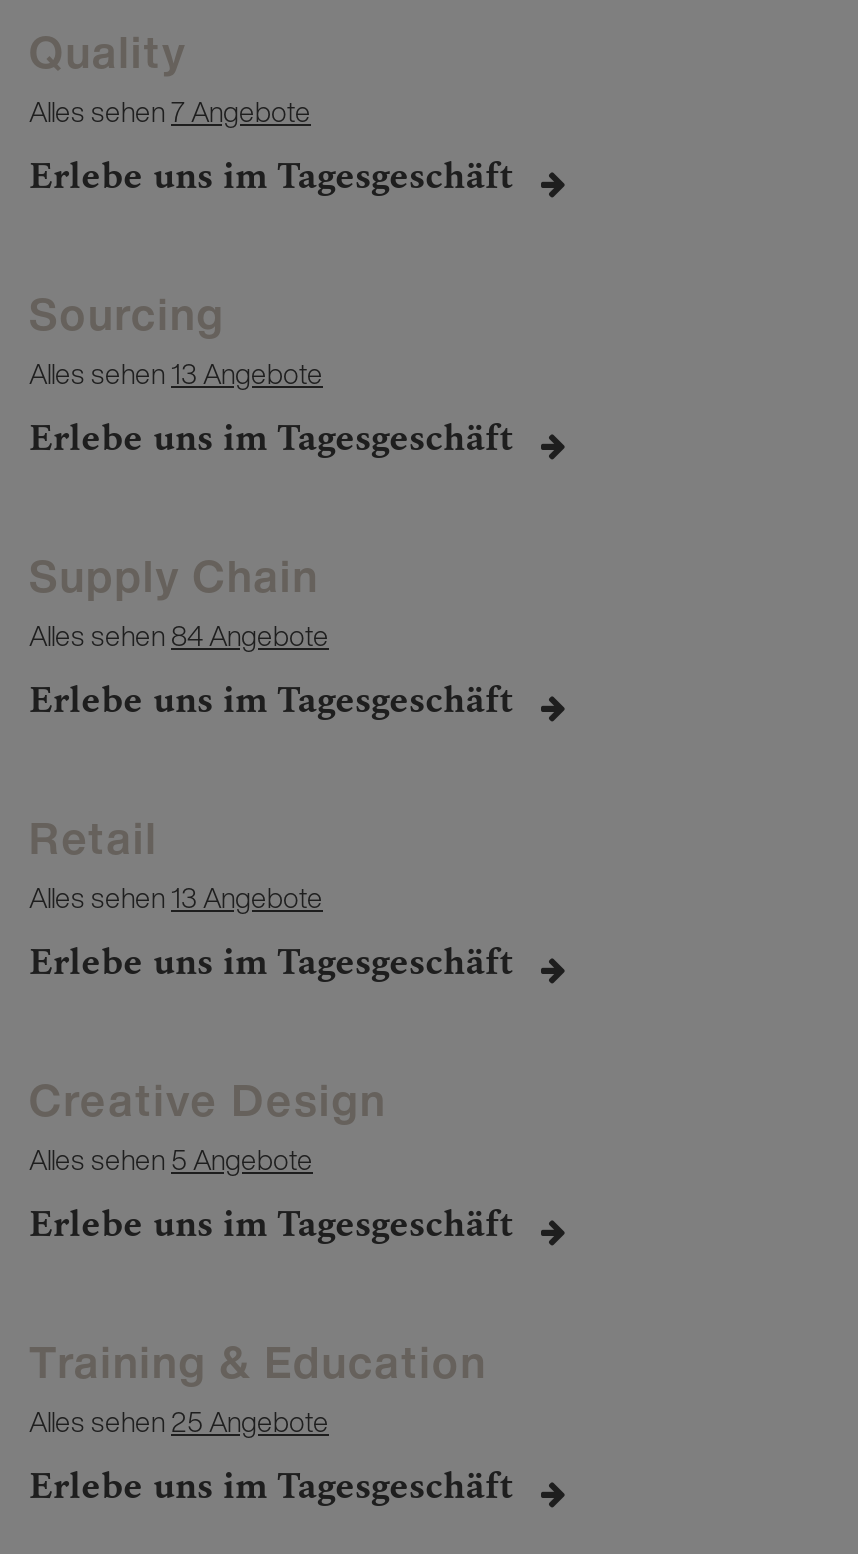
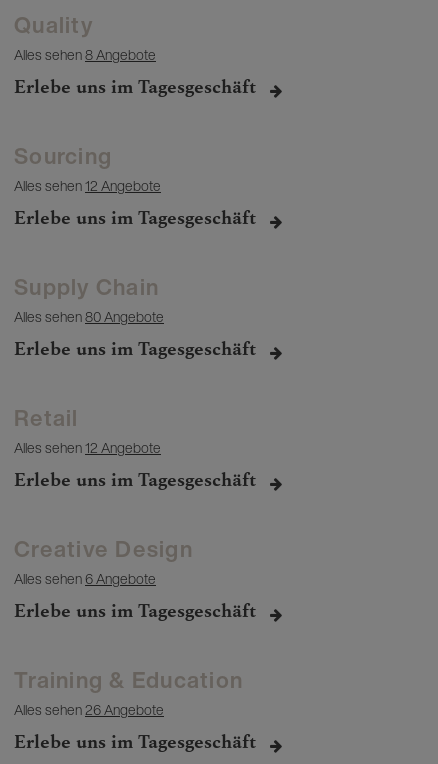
[29,90,311,132] Alles sehen7 Angebote -> [14,44,156,65] Alles sehen8 Angebote
[29,352,323,394] Alles sehen 13 Angebote -> [14,175,161,196] Alles sehen 12 Angebote
[29,614,329,656] Alles sehen 84 Angebote -> [14,306,164,327] Alles sehen 80 Angebote
[29,876,323,918] Alles sehen 13 Angebote -> [14,437,161,458] Alles sehen 12 Angebote
[29,1138,313,1180] Alles sehen 5 Angebote -> [14,568,156,589] Alles sehen 6 Angebote
[29,1400,329,1442] Alles sehen 25 Angebote -> [14,699,164,720] Alles sehen 26 Angebote

